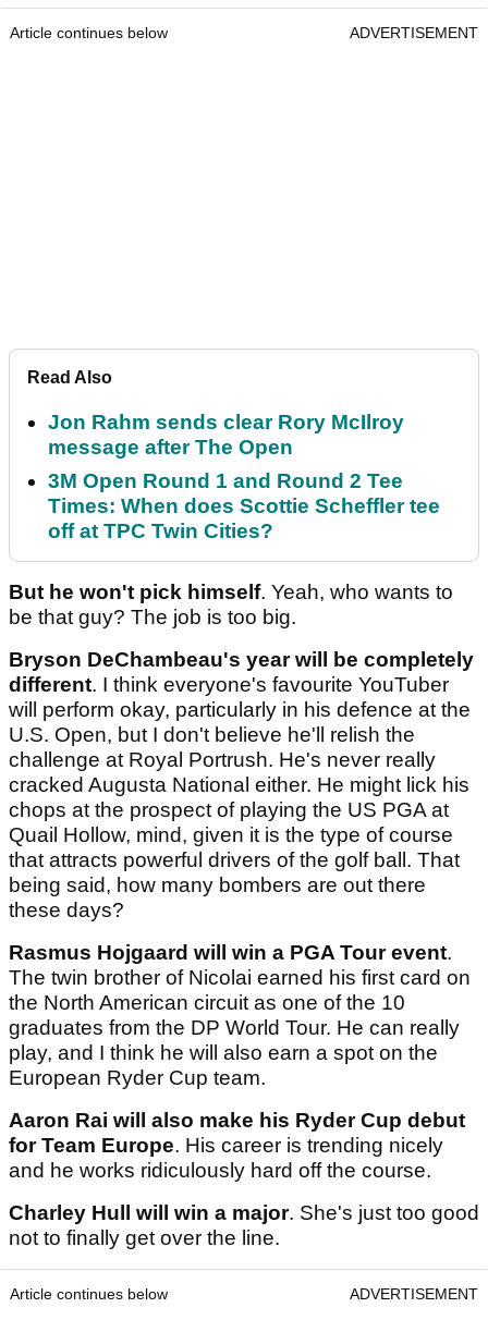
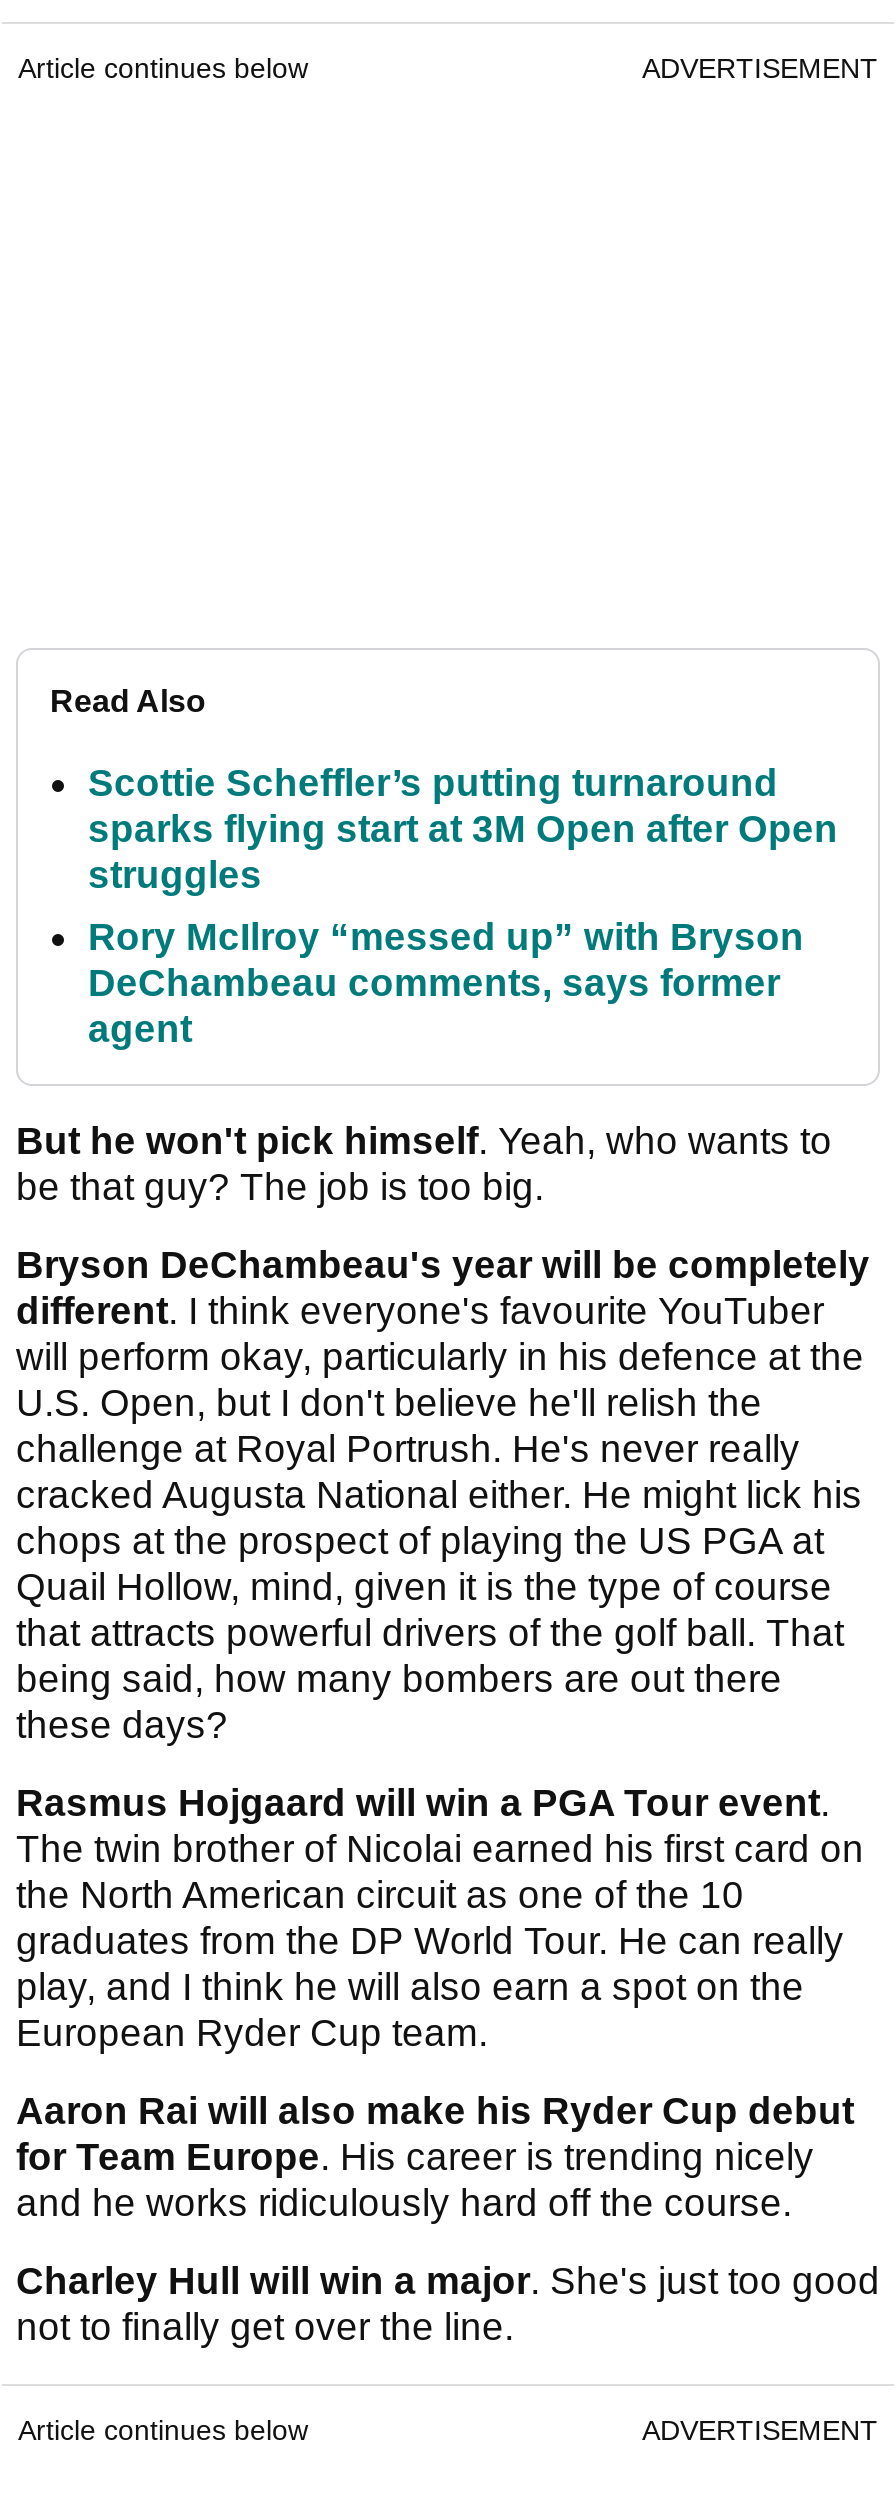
[48,411,404,459] Jon Rahm sends clear Rory McIlroy | message after The Open -> [88,763,838,897] Scottie Scheffler’s putting turnaround | sparks flying start at 3M Open after Open | struggles
[48,470,440,543] 3M Open Round 1 and Round 2 Tee | Times: When does Scottie Scheffler tee | off at TPC Twin Cities? -> [88,917,804,1051] Rory McIlroy “messed up” with Bryson | DeChambeau comments, says former | agent

